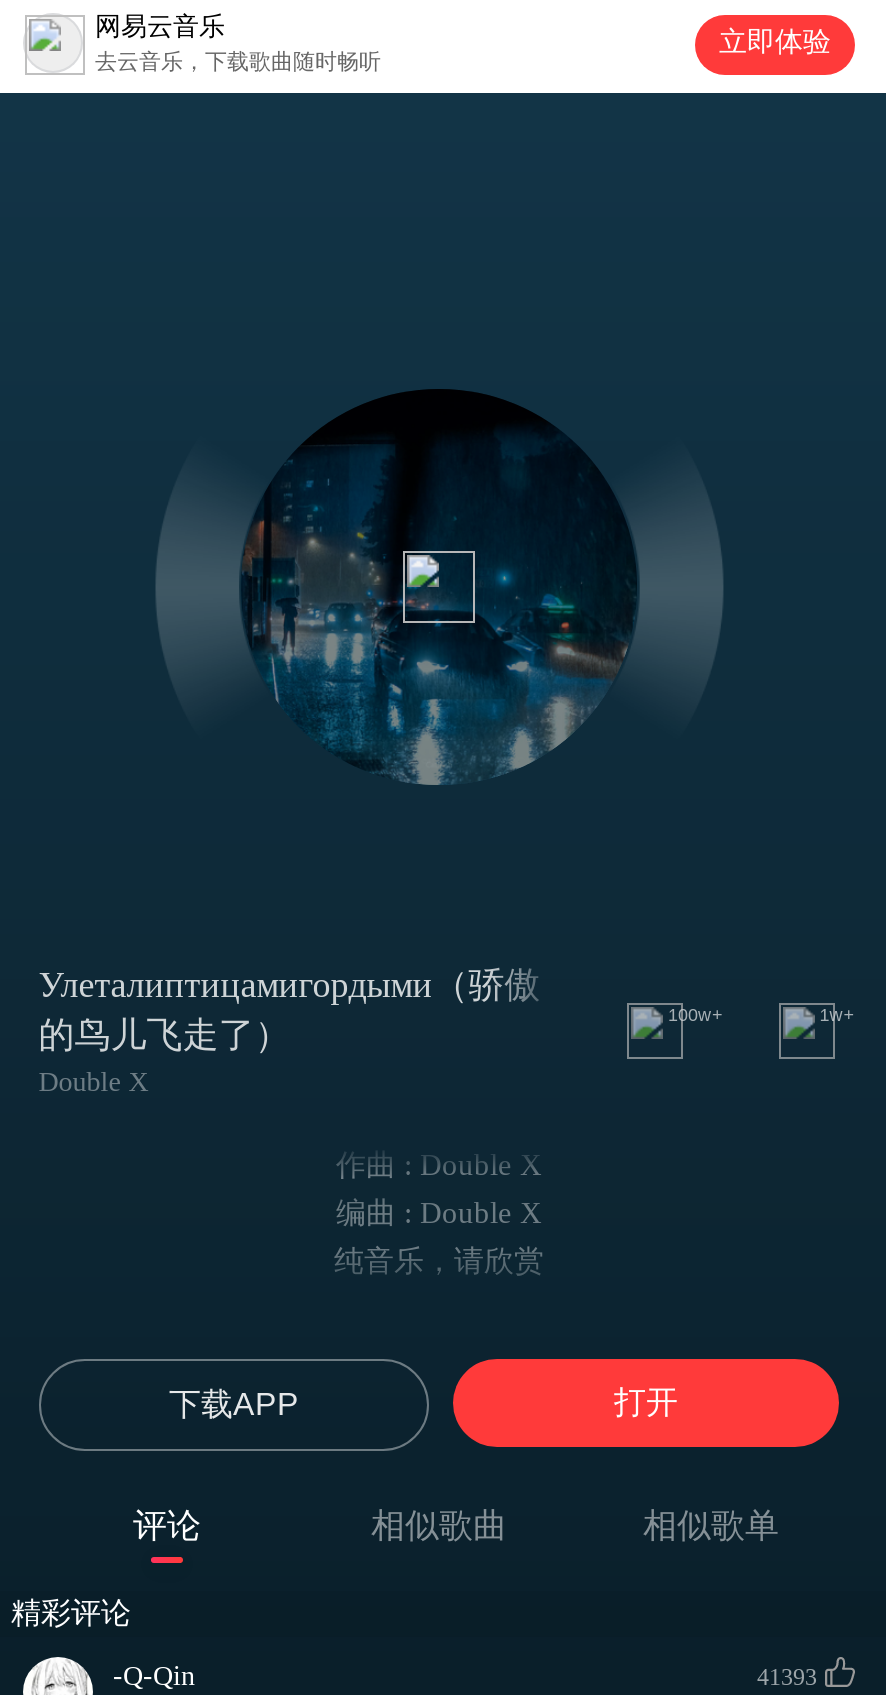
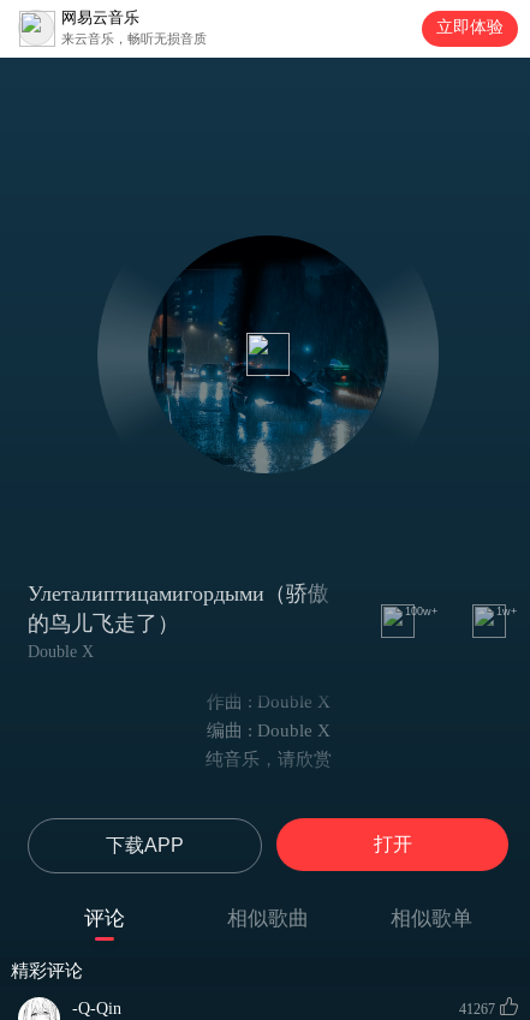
[95,49,381,73] 去云音乐，下载歌曲随时畅听 -> [61,31,207,46] 来云音乐，畅听无损音质
[757,1662,817,1690] 41393 -> [459,1000,495,1017] 41267

